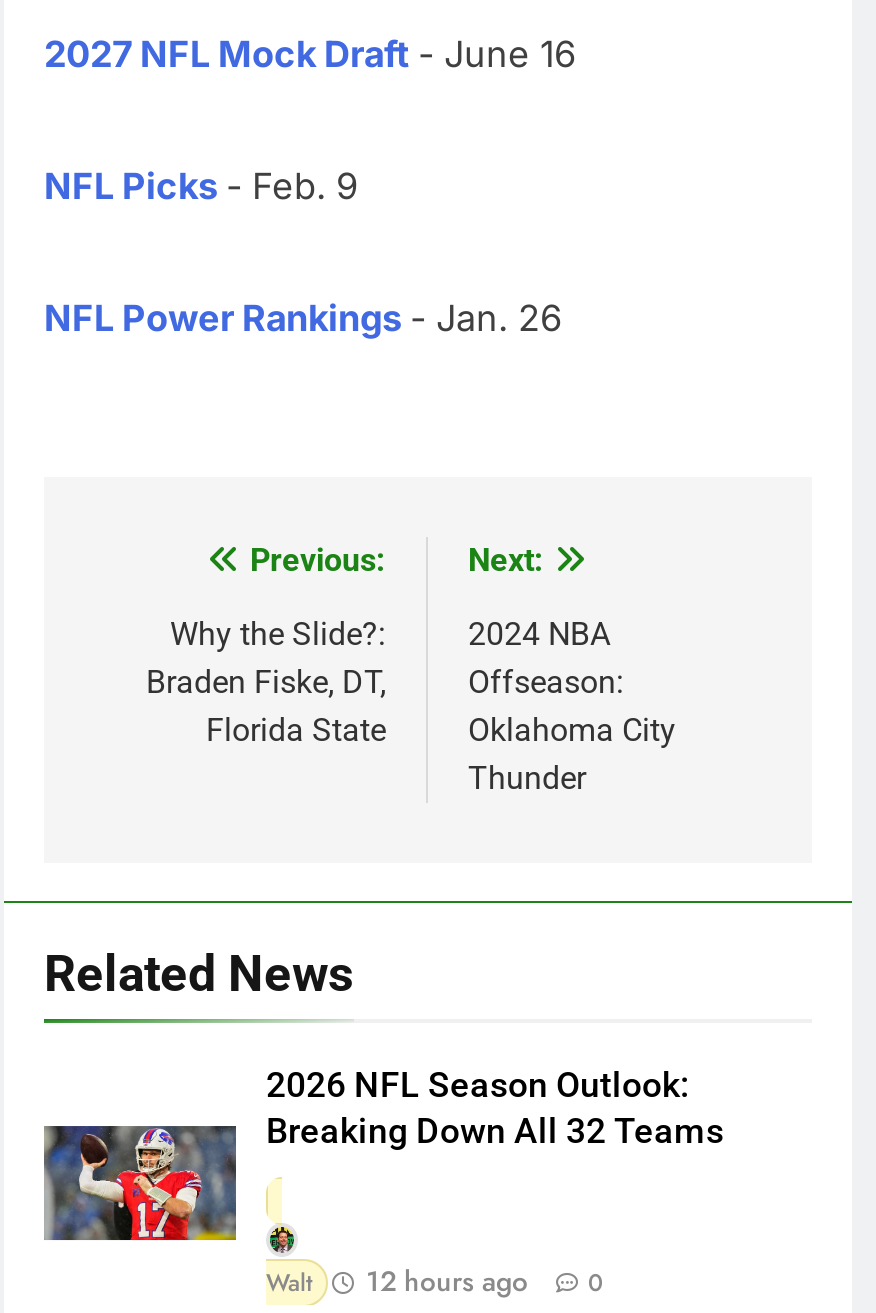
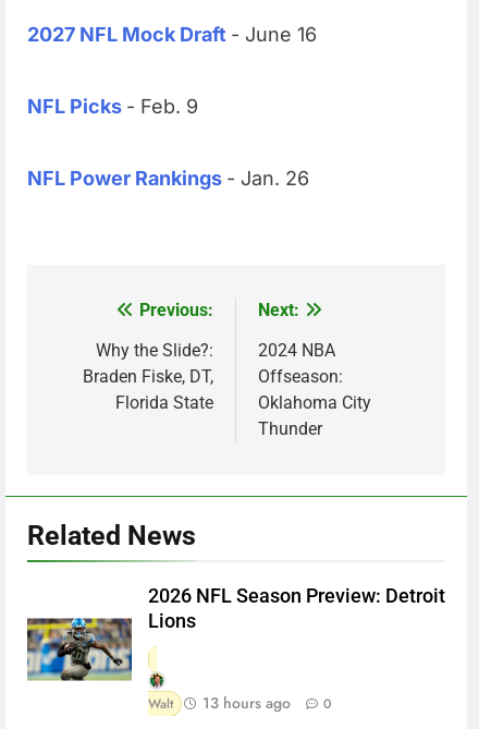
[42,1064,724,1243] [image] | 2026 NFL Season Outlook: | Breaking Down All 32 Teams -> [26,585,445,682] [image] | 2026 NFL Season Preview: Detroit | Lions
[266,1260,604,1300] Walt 12 hours ago 0 -> [148,692,332,713] Walt 13 hours ago 0

